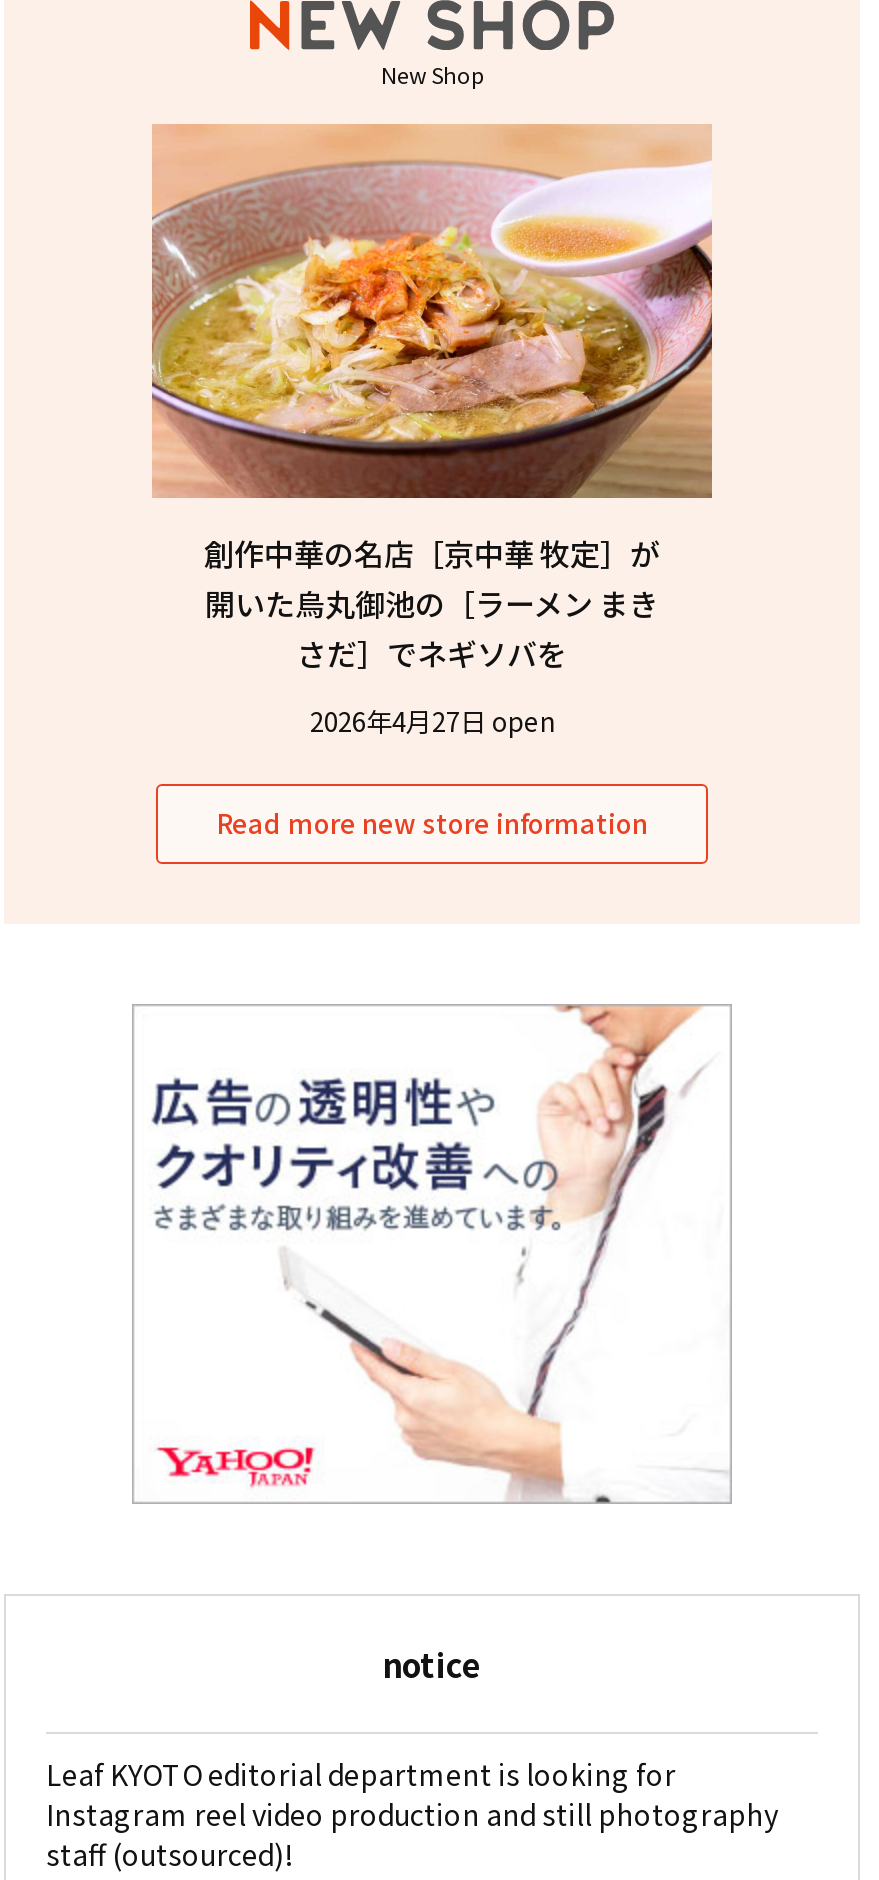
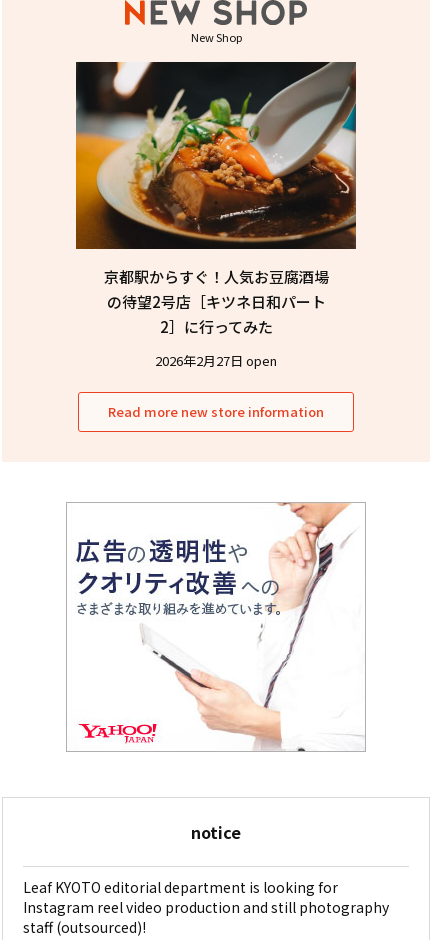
[150,124,714,673] [image] | 創作中華の名店［京中華 牧定］が | 開いた烏丸御池の［ラーメン まき | さだ］でネギソバを -> [75,61,357,337] [image] | 京都駅からすぐ！人気お豆腐酒場 | の待望2号店［キツネ日和パート | 2］に行ってみた
[310,701,554,739] 2026年4月27日 open -> [155,351,277,370] 2026年2月27日 open

